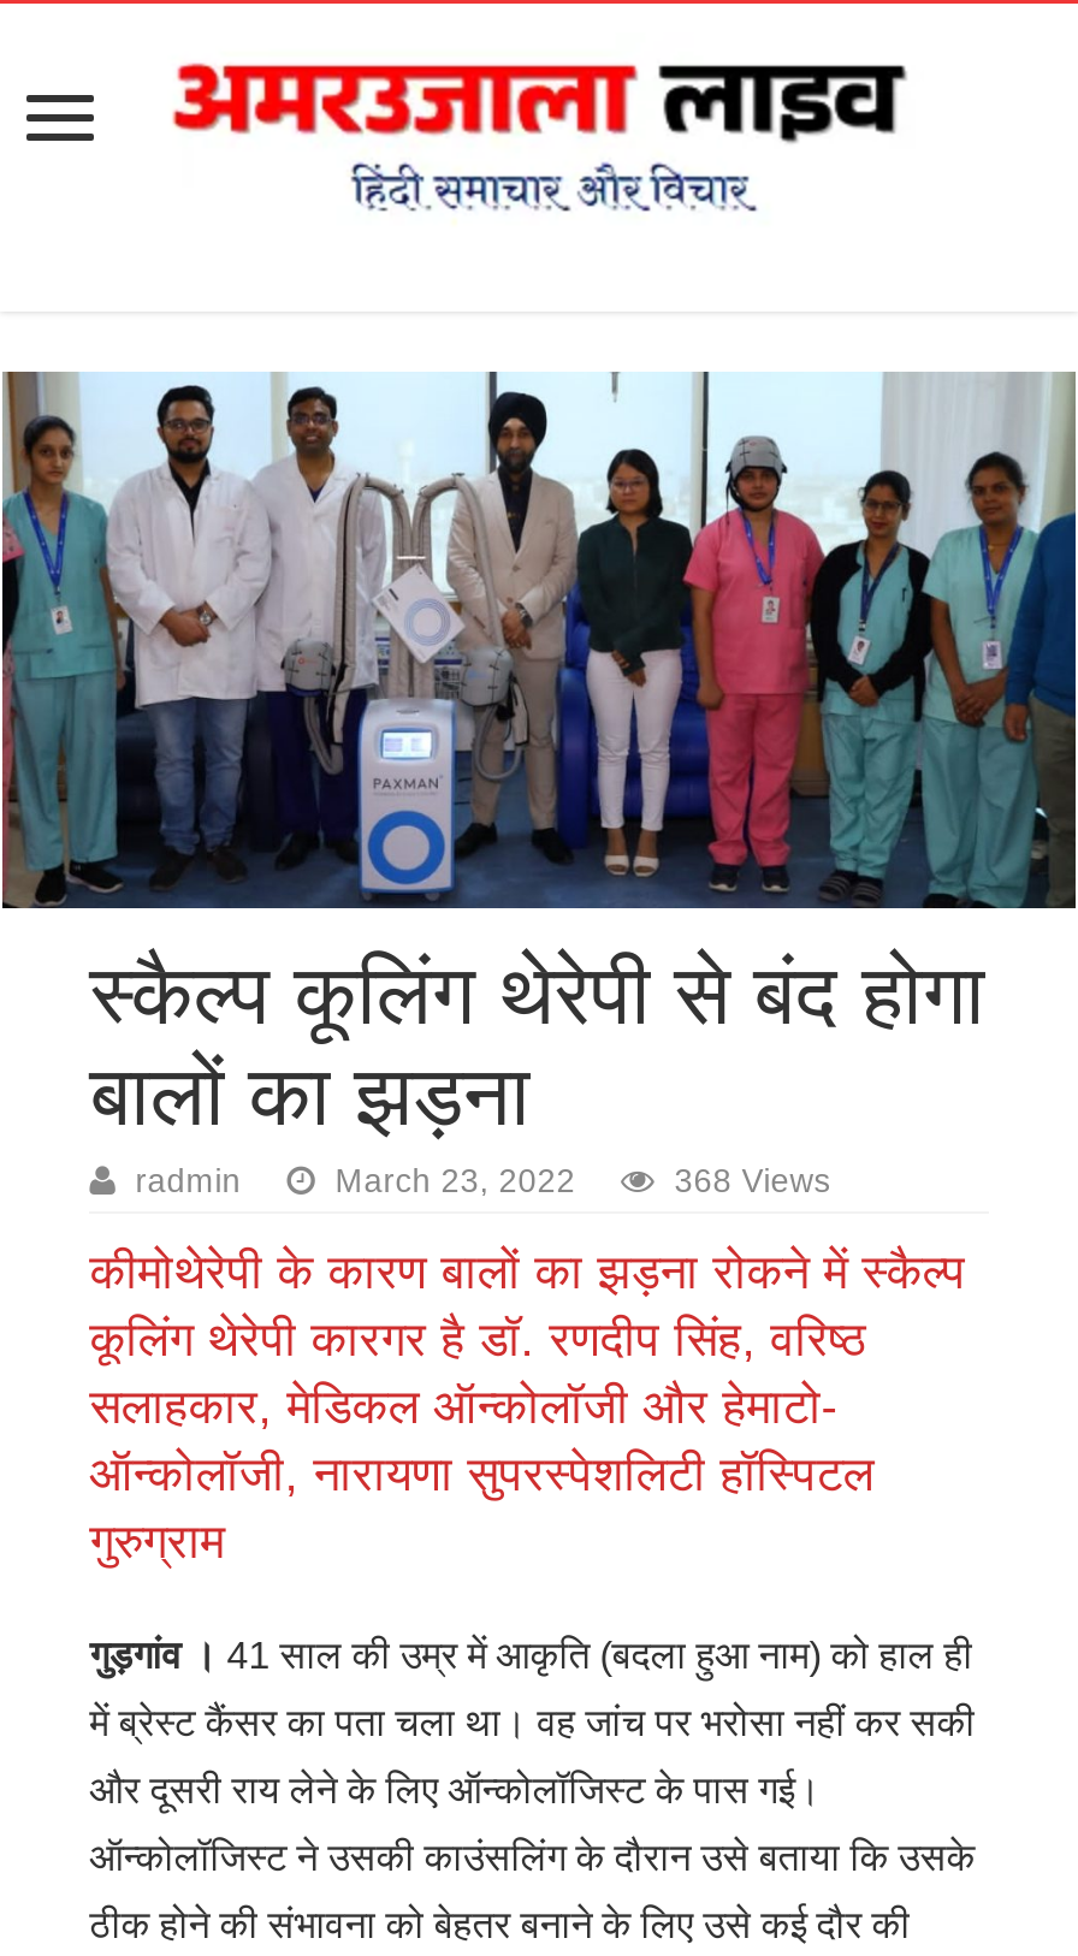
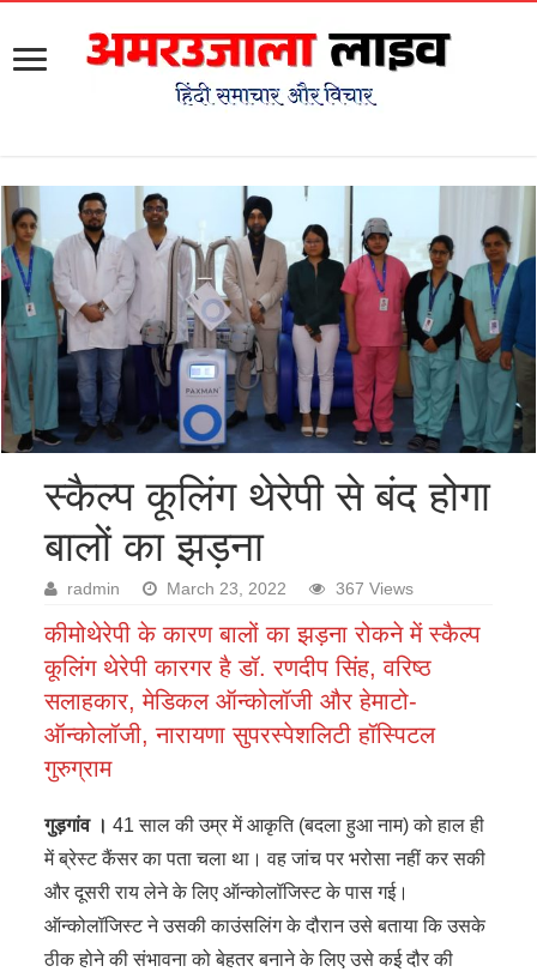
[674,1162,831,1198] 368 Views -> [336,579,414,597] 367 Views

